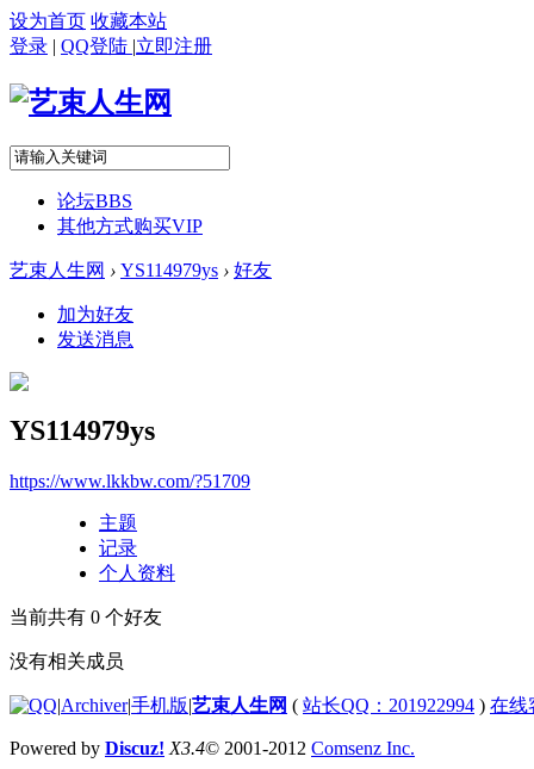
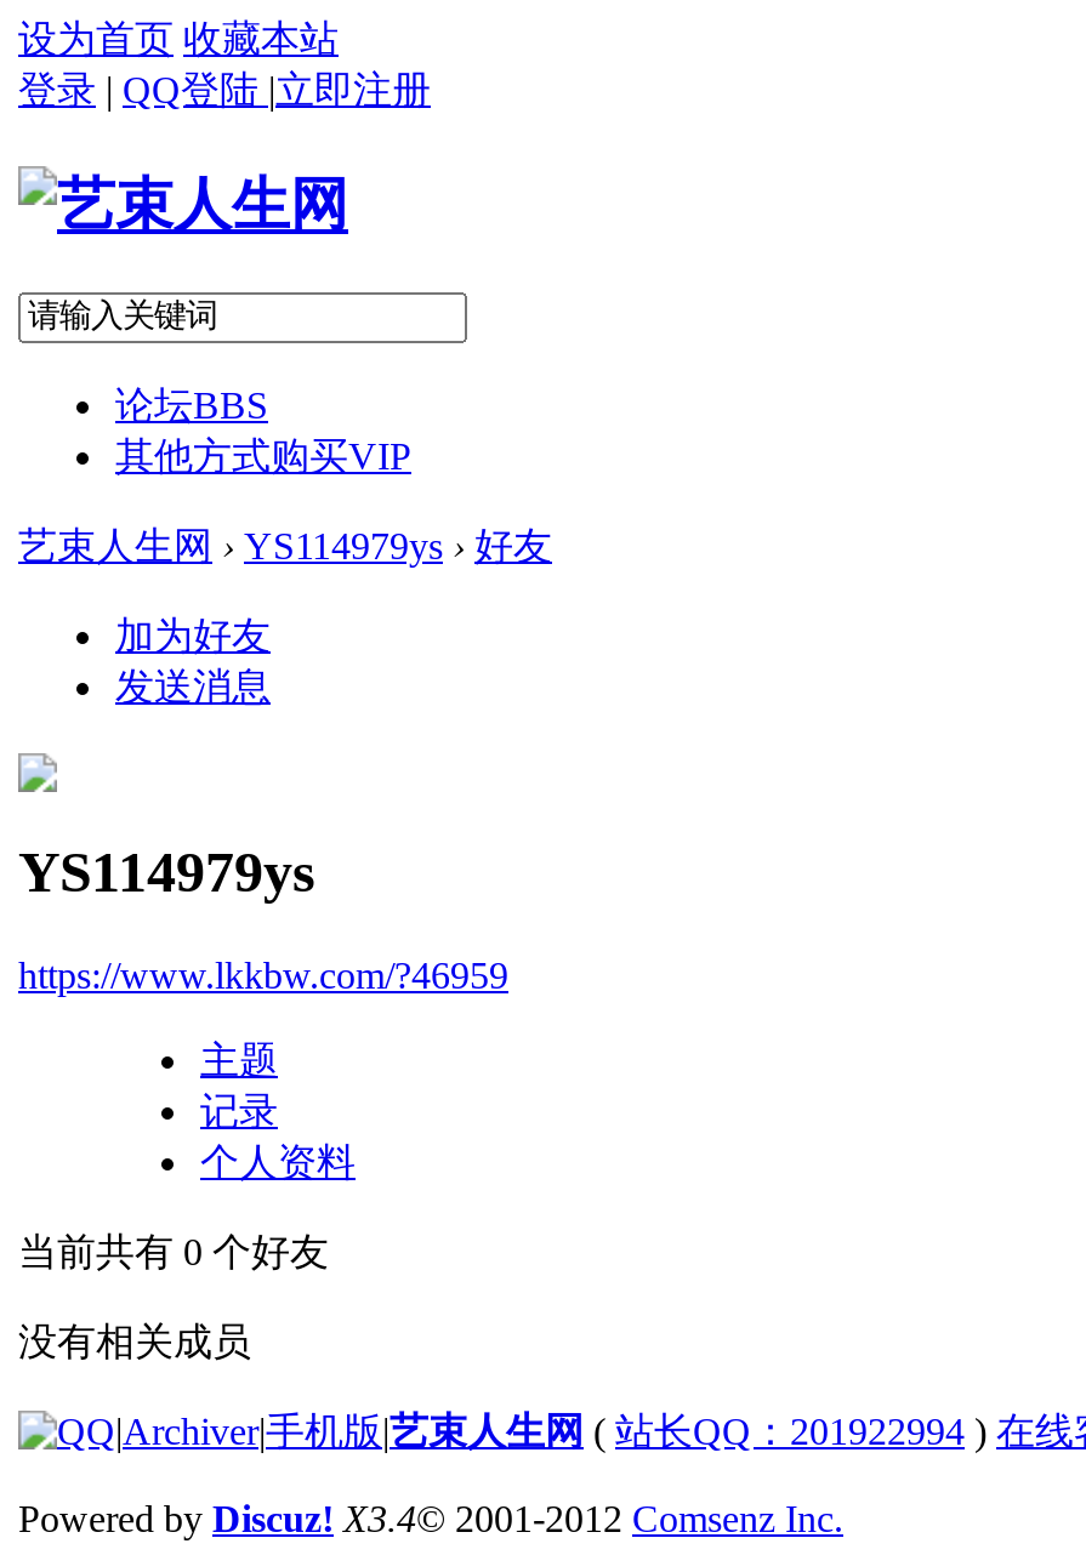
[10,470,250,491] https://www.lkkbw.com/?51709 -> [18,954,508,995] https://www.lkkbw.com/?46959

